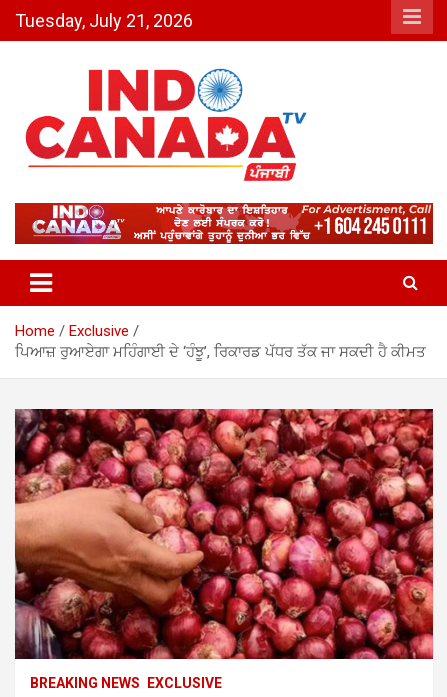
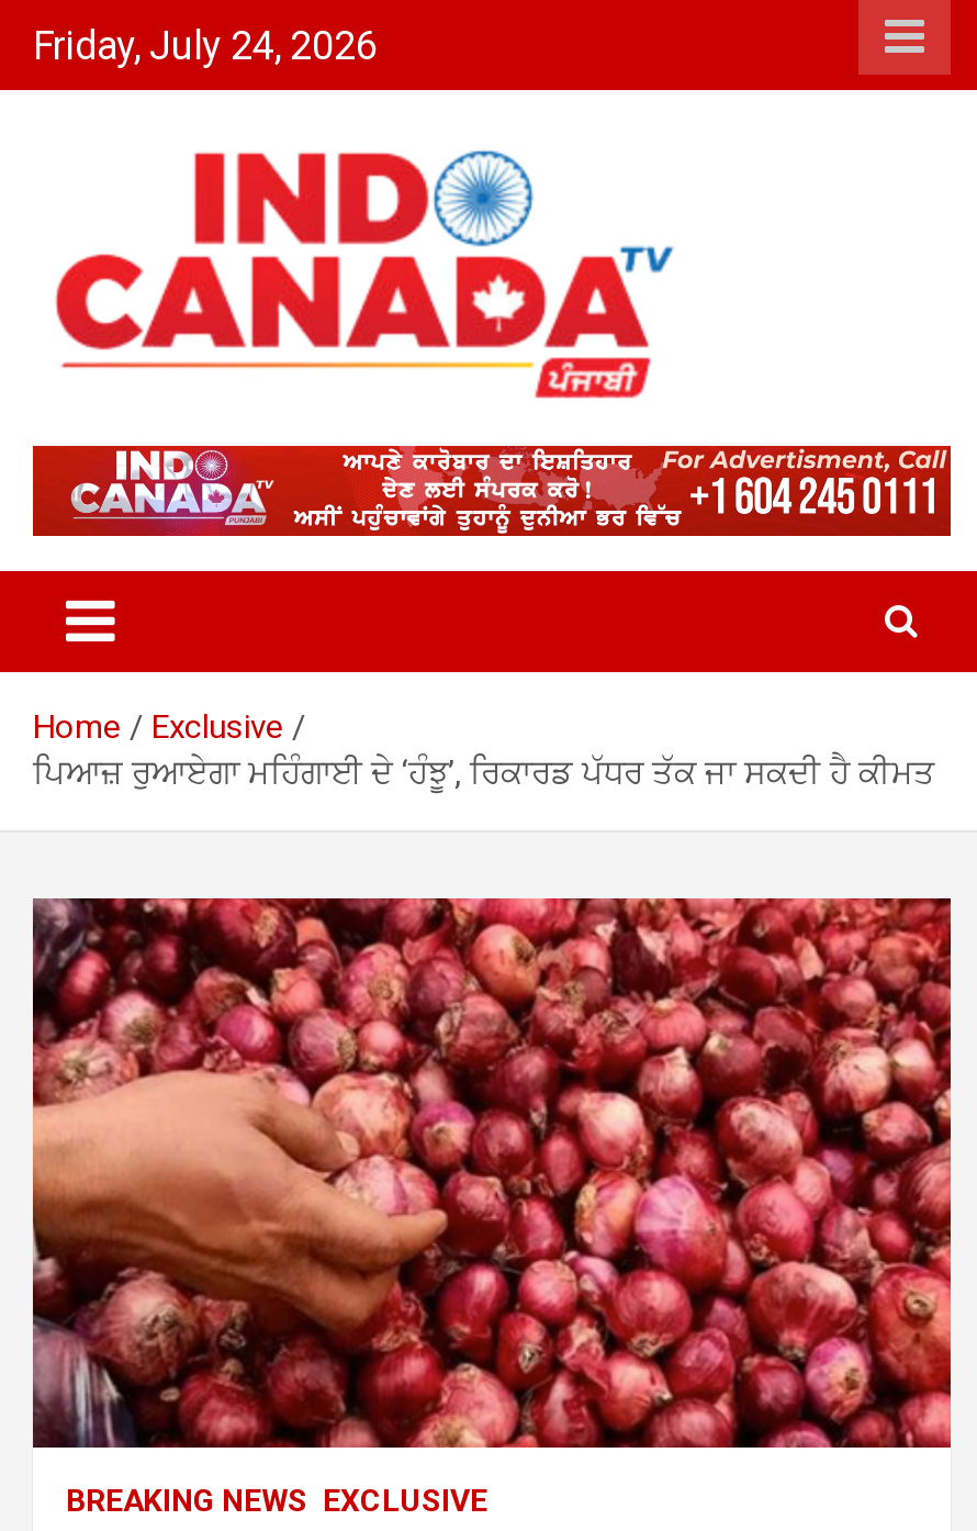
[15,10,193,31] Tuesday, July 21, 2026 -> [33,22,378,68] Friday, July 24, 2026

